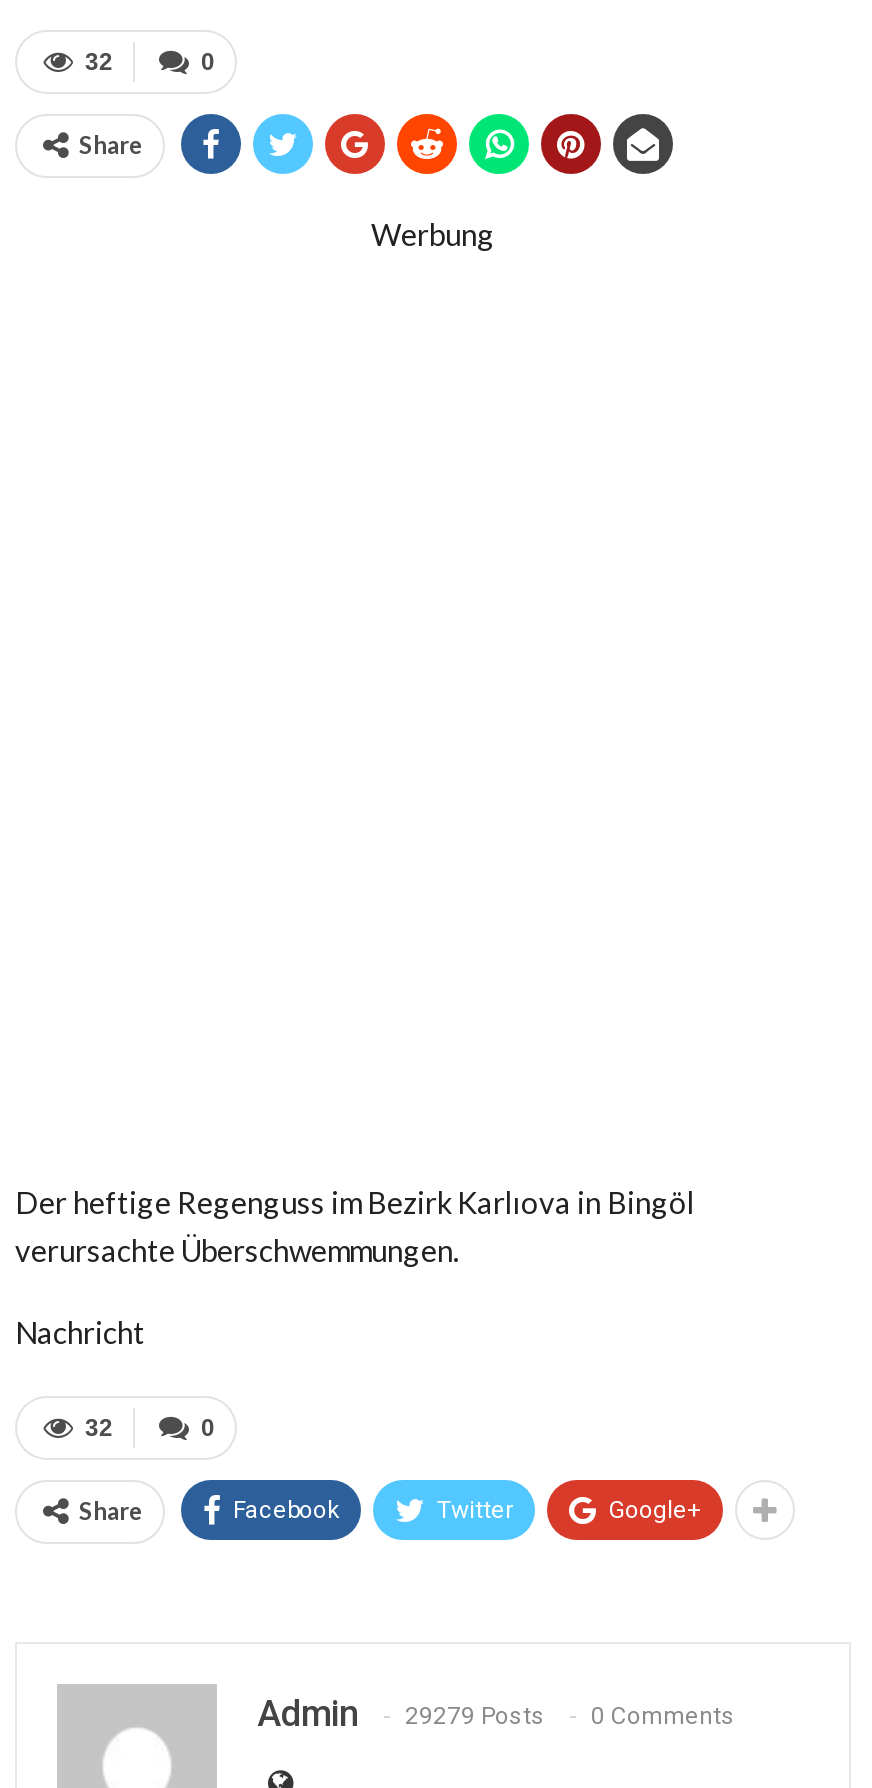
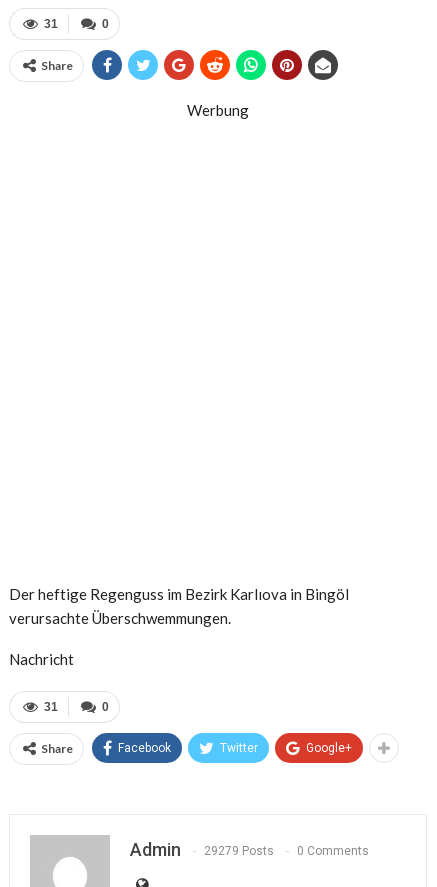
[85,47,113,75] 32 -> [44,17,58,31] 31
[85,1413,113,1441] 32 -> [44,700,58,714] 31

